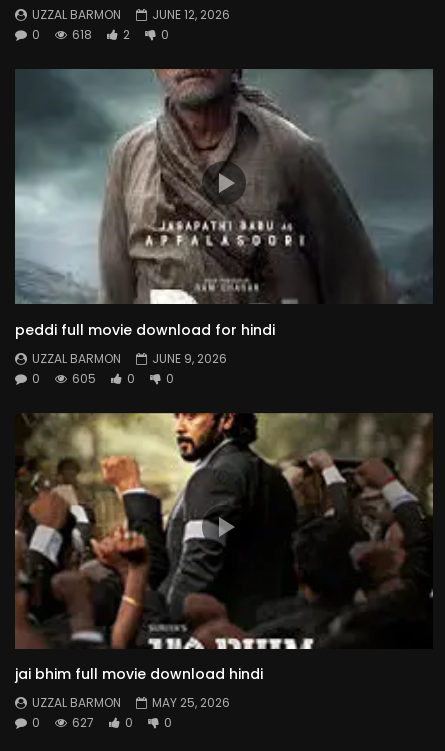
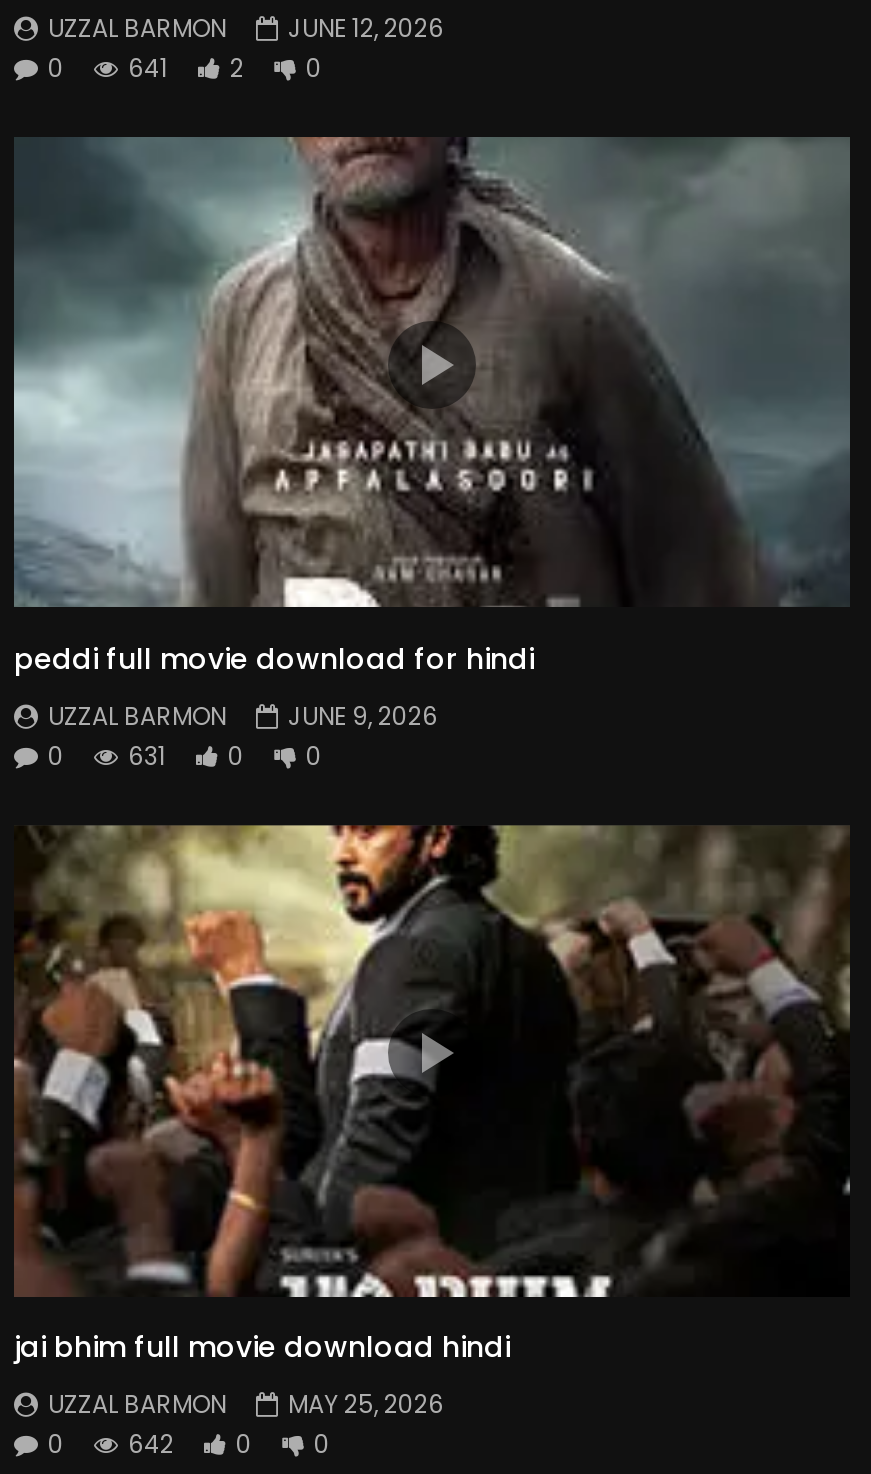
[32,26,169,43] 0 618 2 0 -> [48,51,322,85] 0 641 2 0
[32,370,174,387] 0 605 0 0 -> [48,739,322,773] 0 631 0 0
[32,714,172,731] 0 627 0 0 -> [48,1427,330,1461] 0 642 0 0

